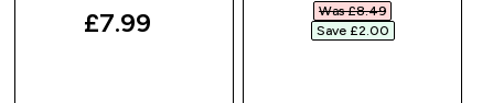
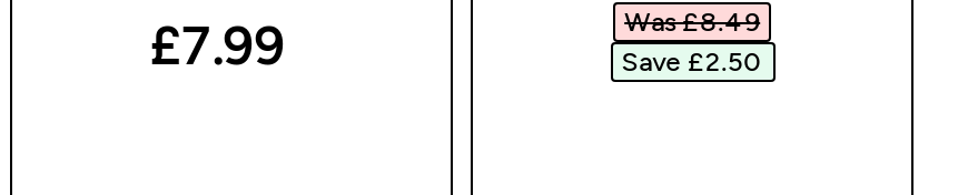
[316,23,389,39] Save £2.00 -> [621,47,764,78] Save £2.50

